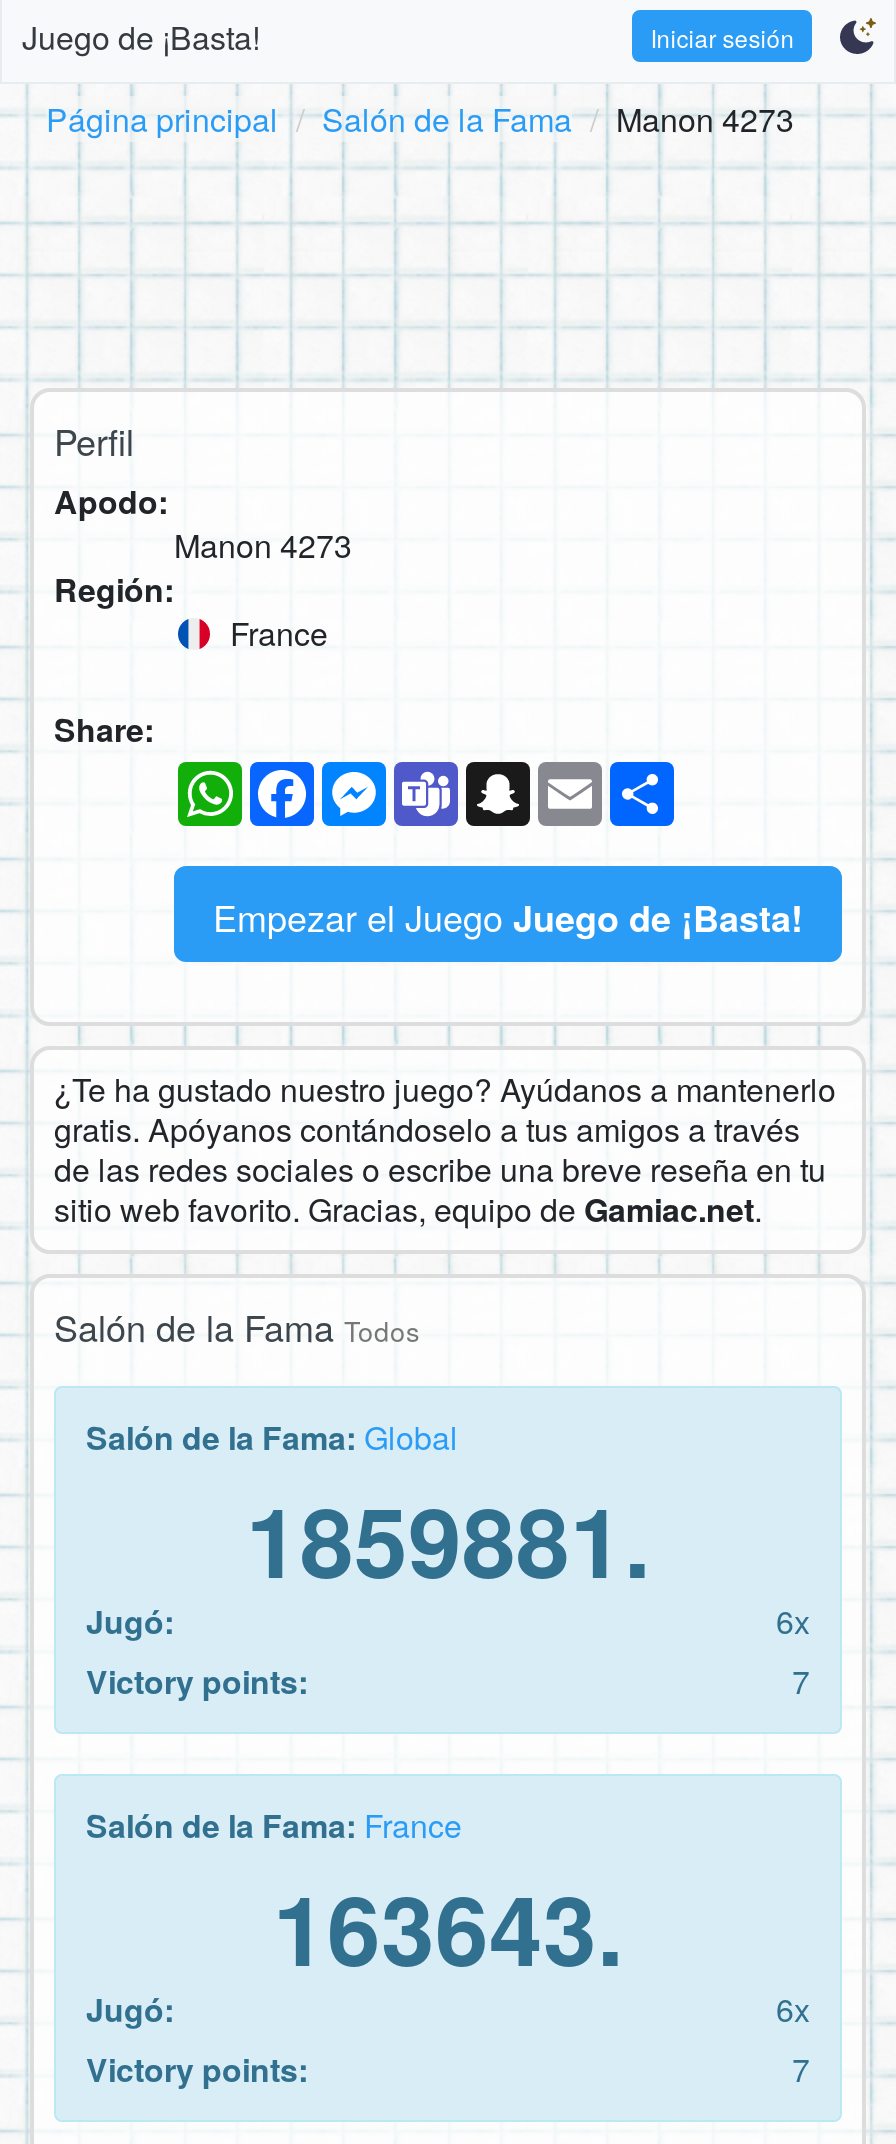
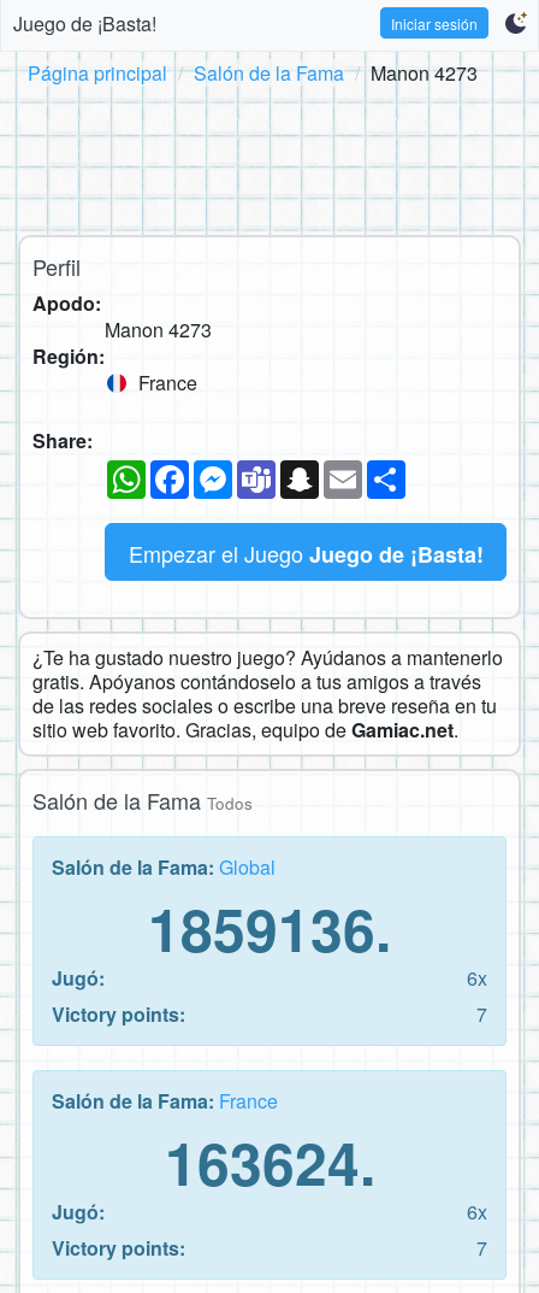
[246,1470,650,1608] 1859881. -> [148,887,391,970] 1859136.
[273,1858,623,1996] 163643. -> [164,1120,375,1204] 163624.

